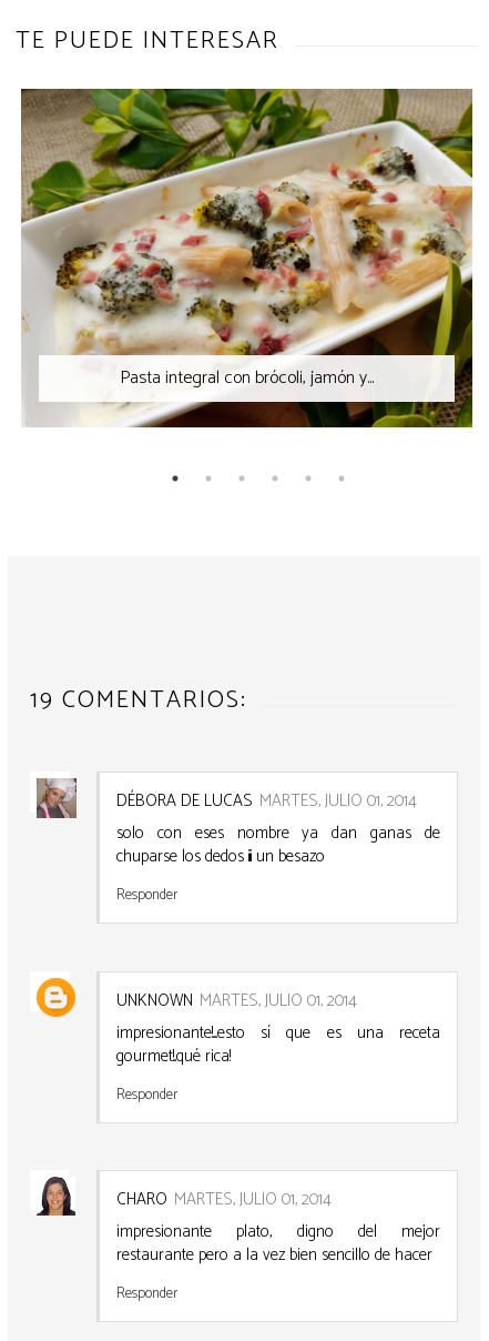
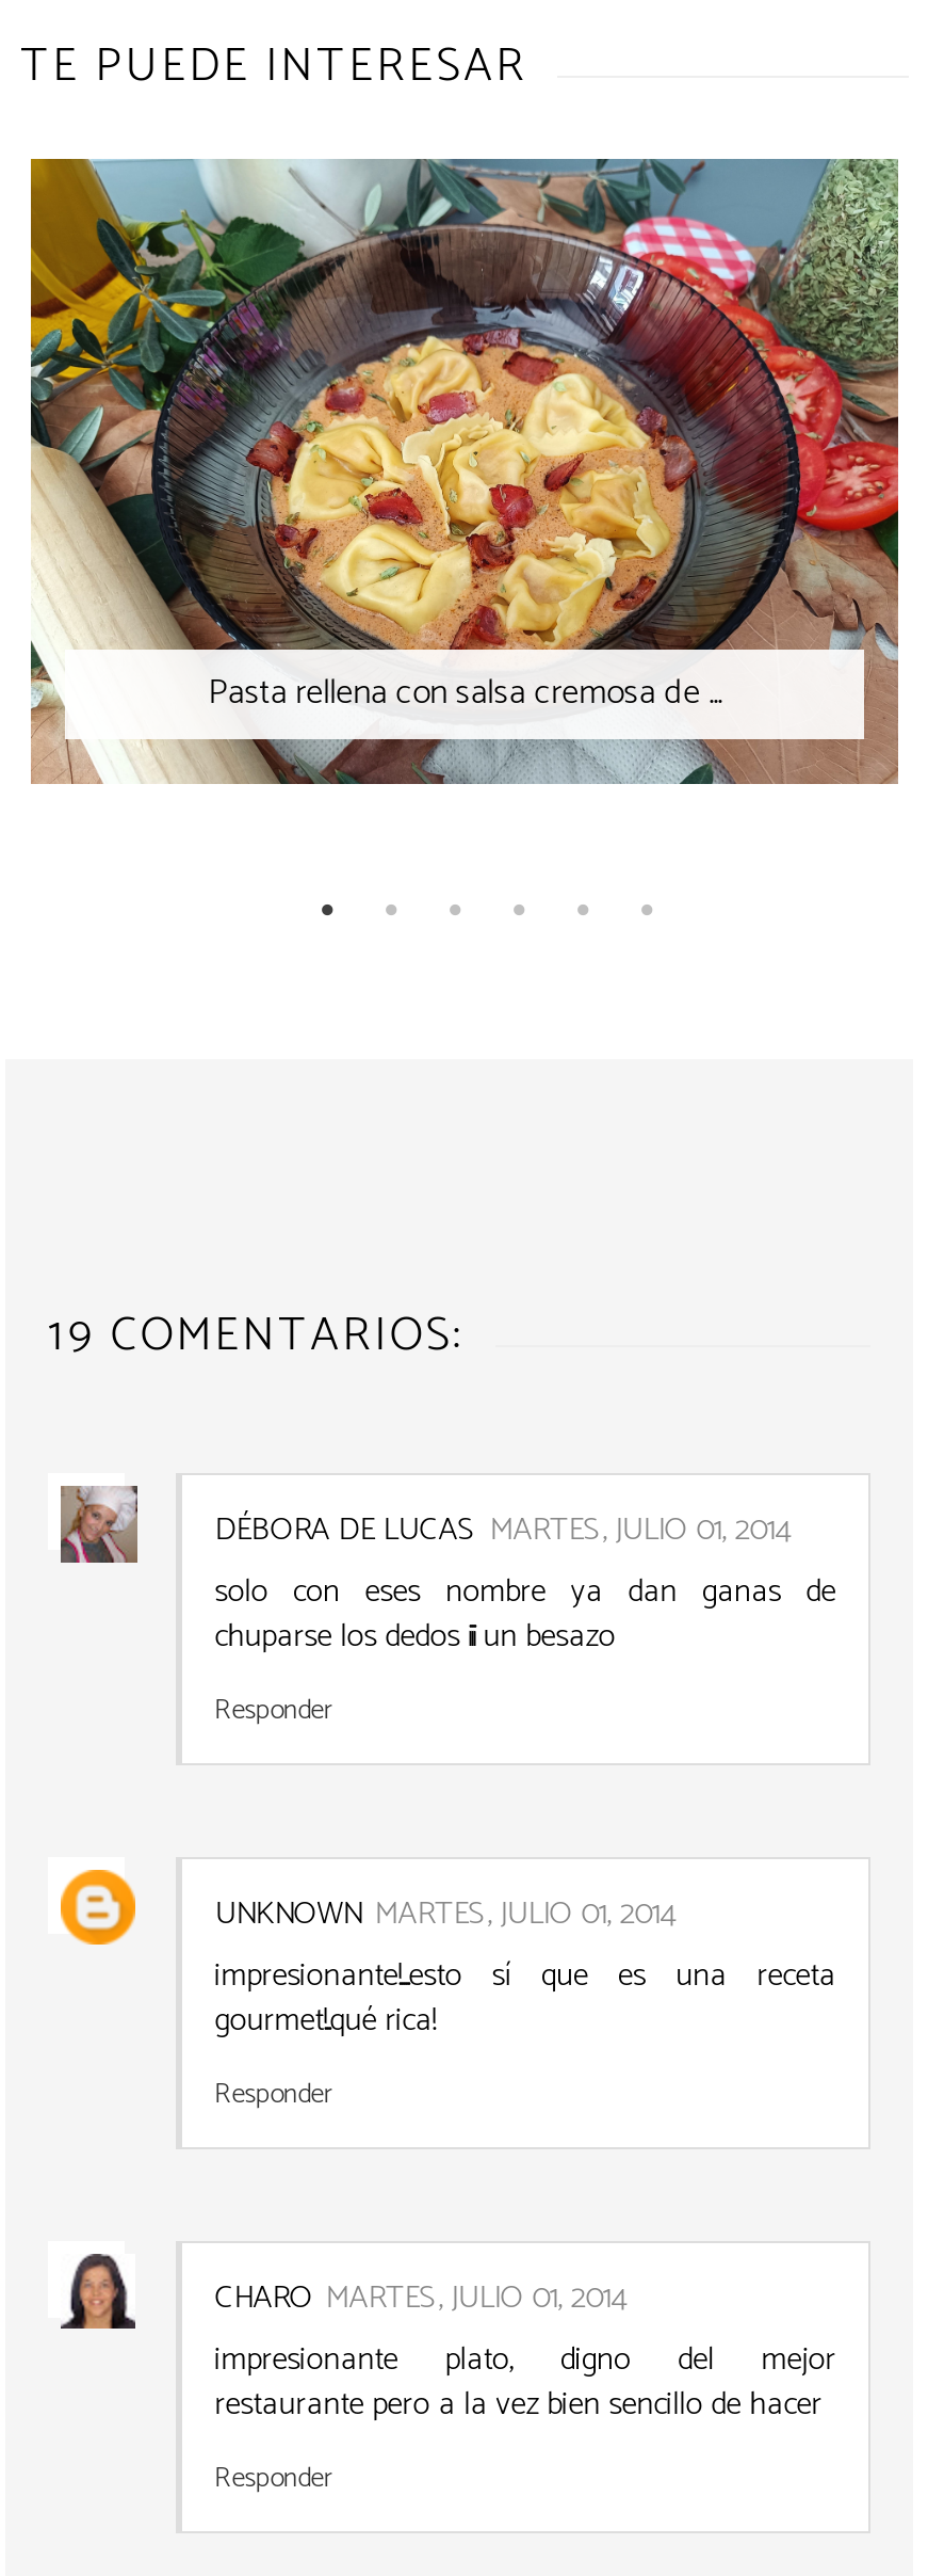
[20,88,473,428] [image] | Pasta integral con brócoli, jamón y... -> [29,157,900,810] [image] | Pasta rellena con salsa cremosa de ...

